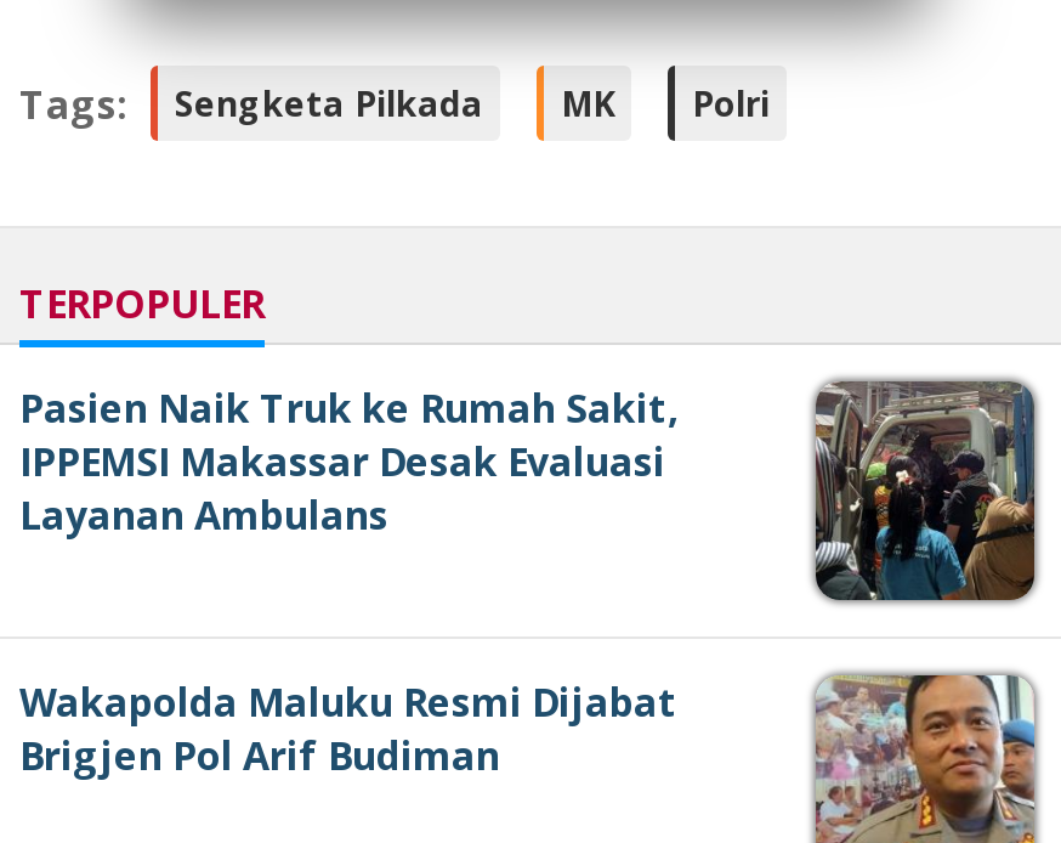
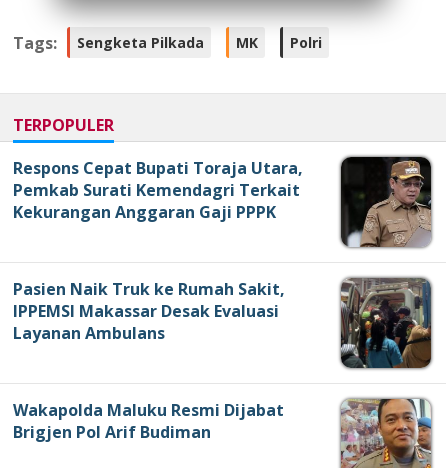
none -> [13,157,431,248] [image] | Respons Cepat Bupati Toraja Utara, | Pemkab Surati Kemendagri Terkait | Kekurangan Anggaran Gaji PPPK

